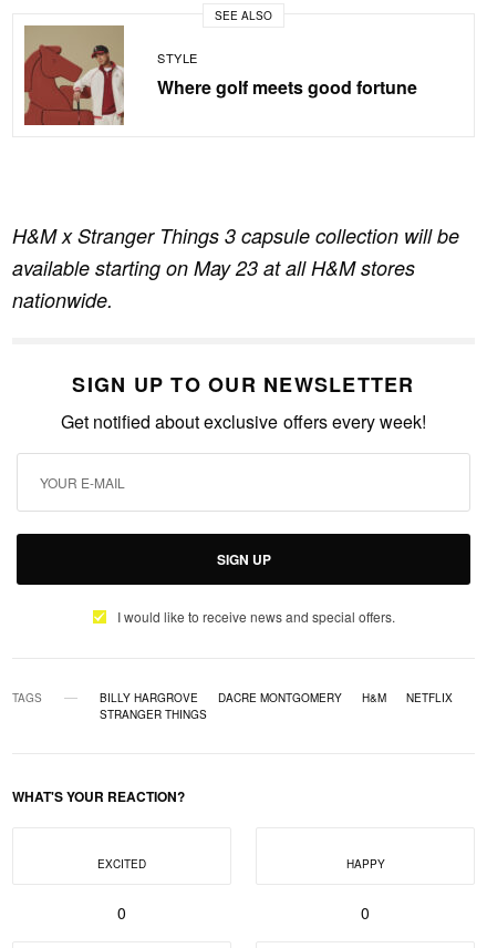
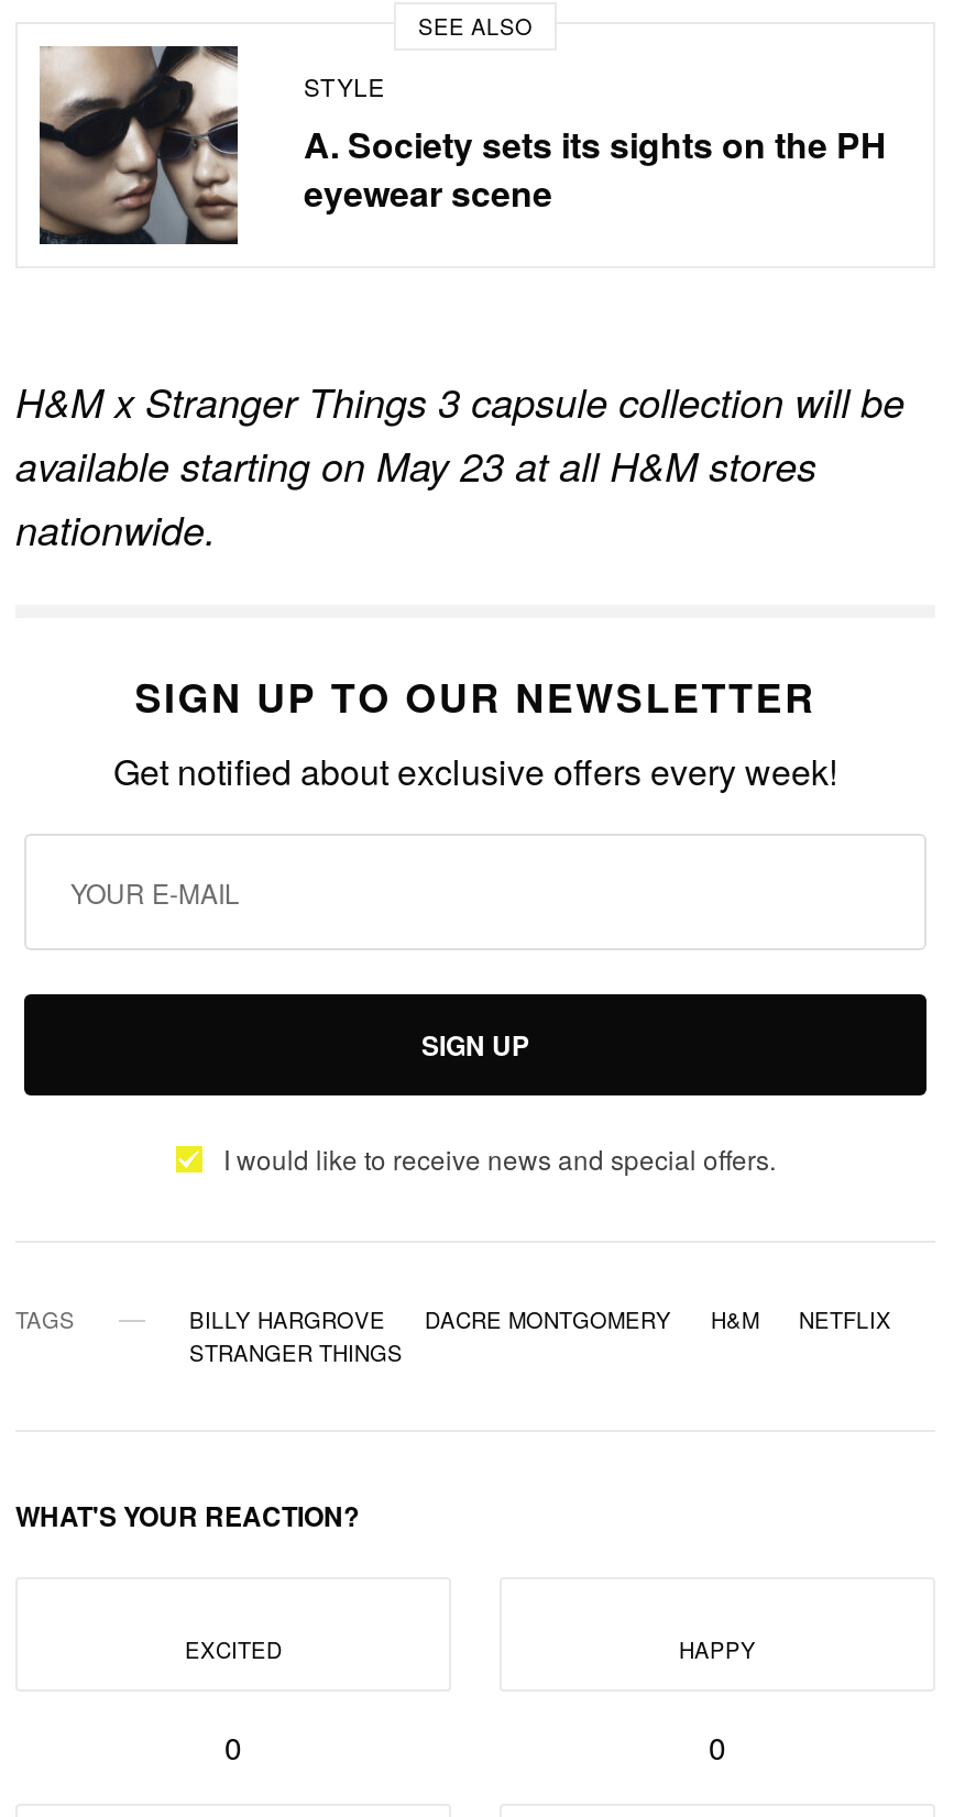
[24,24,417,137] [image] | Where golf meets good fortune -> [37,44,887,246] [image] | A. Society sets its sights on the PH | eyewear scene

